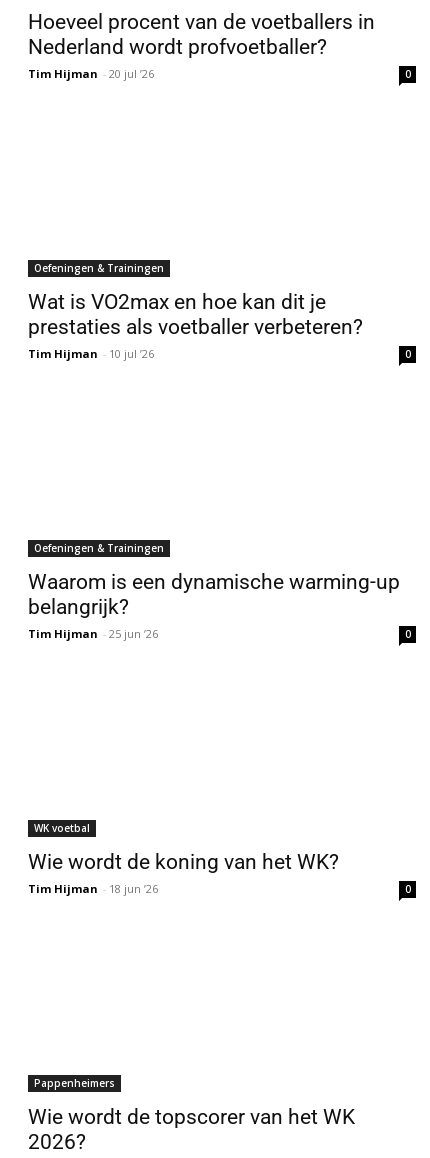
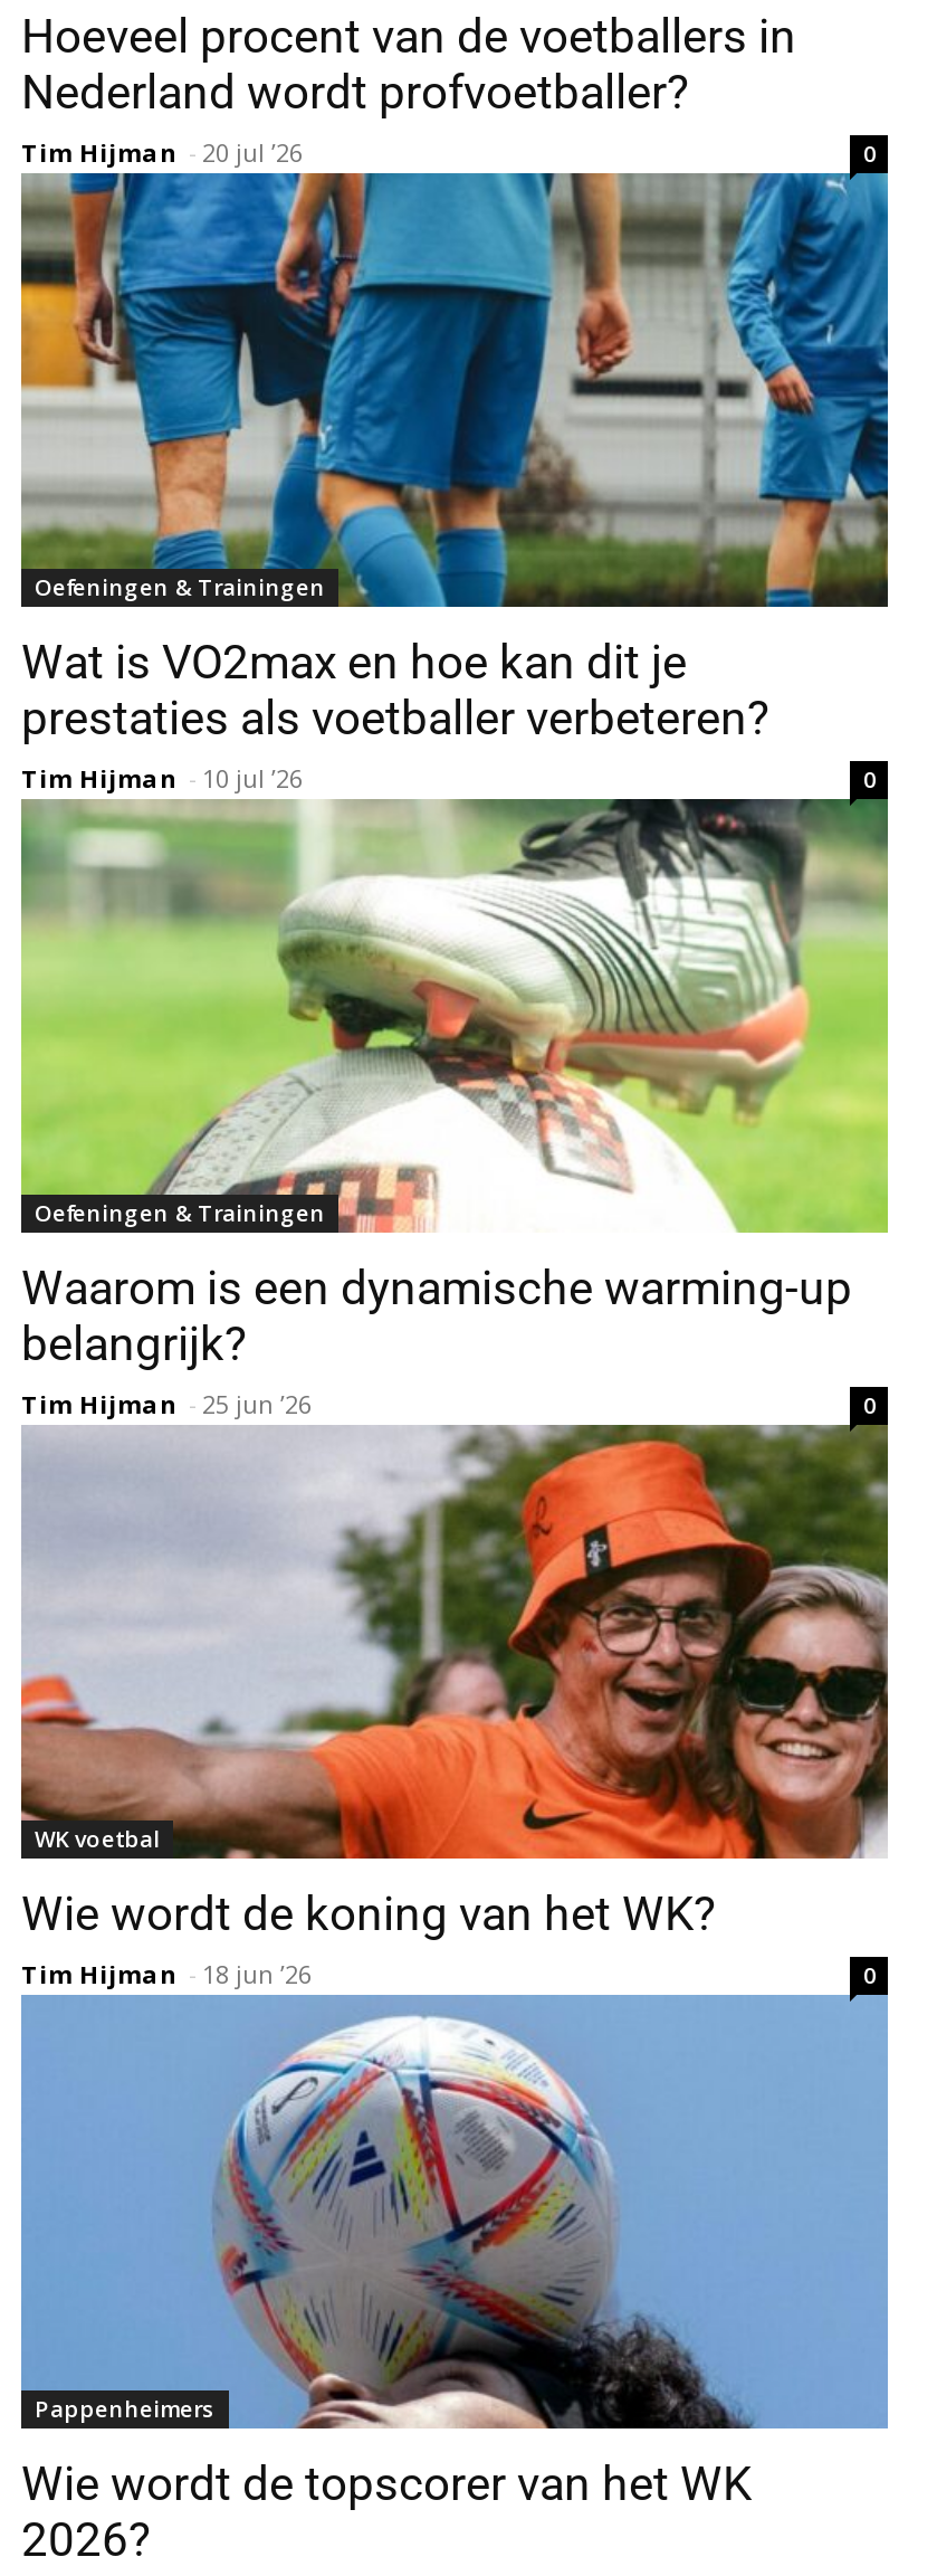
none -> [19,171,890,609] [image]
none -> [19,797,890,1235] [image]
none -> [19,1423,890,1861] [image]
none -> [19,1993,890,2431] [image]

